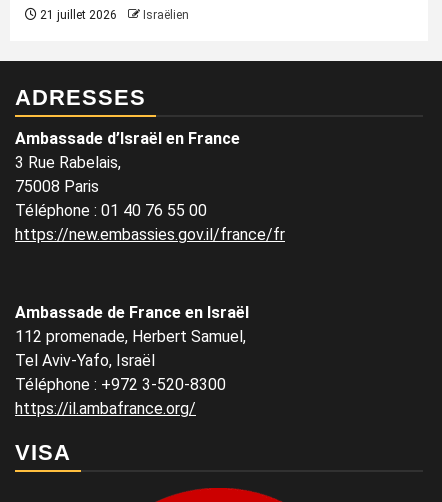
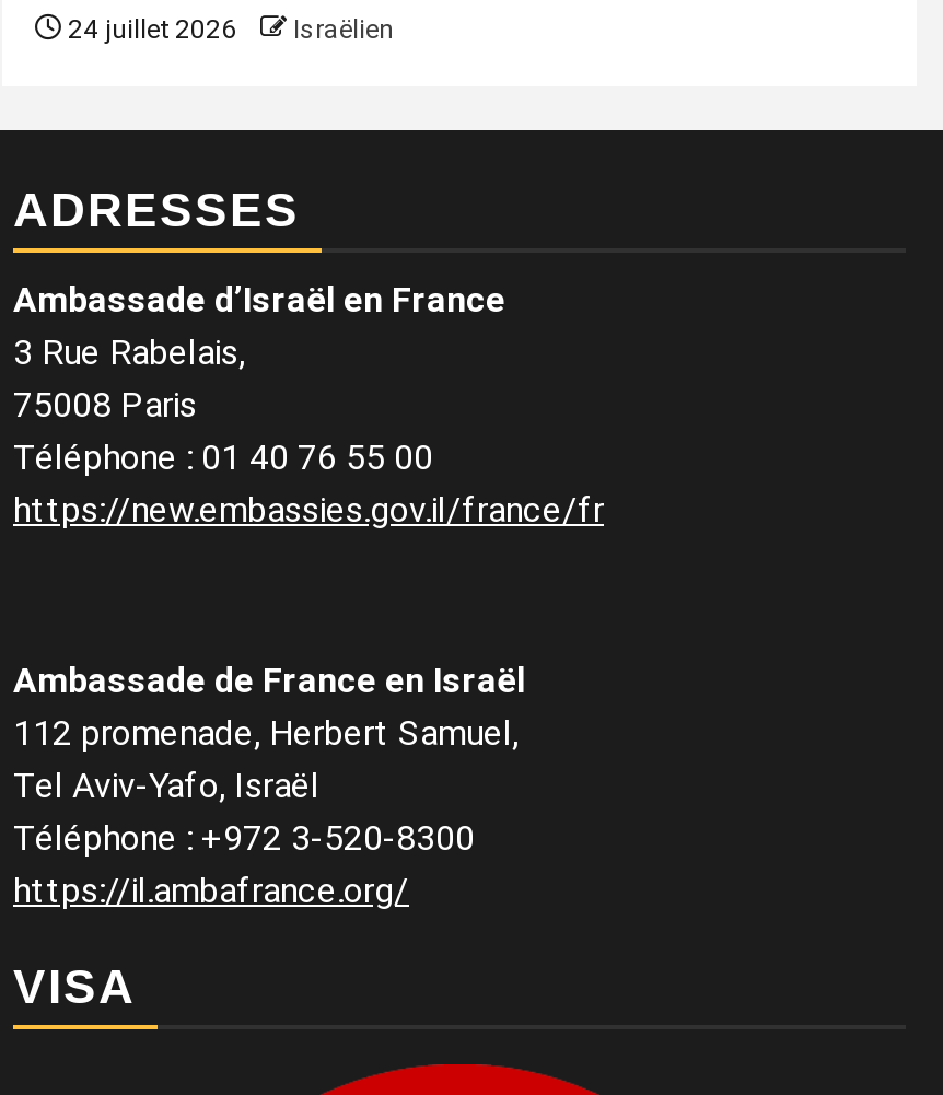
[37,8,189,22] 21 juillet 2026 Israëlien -> [61,14,394,45] 24 juillet 2026 Israëlien

